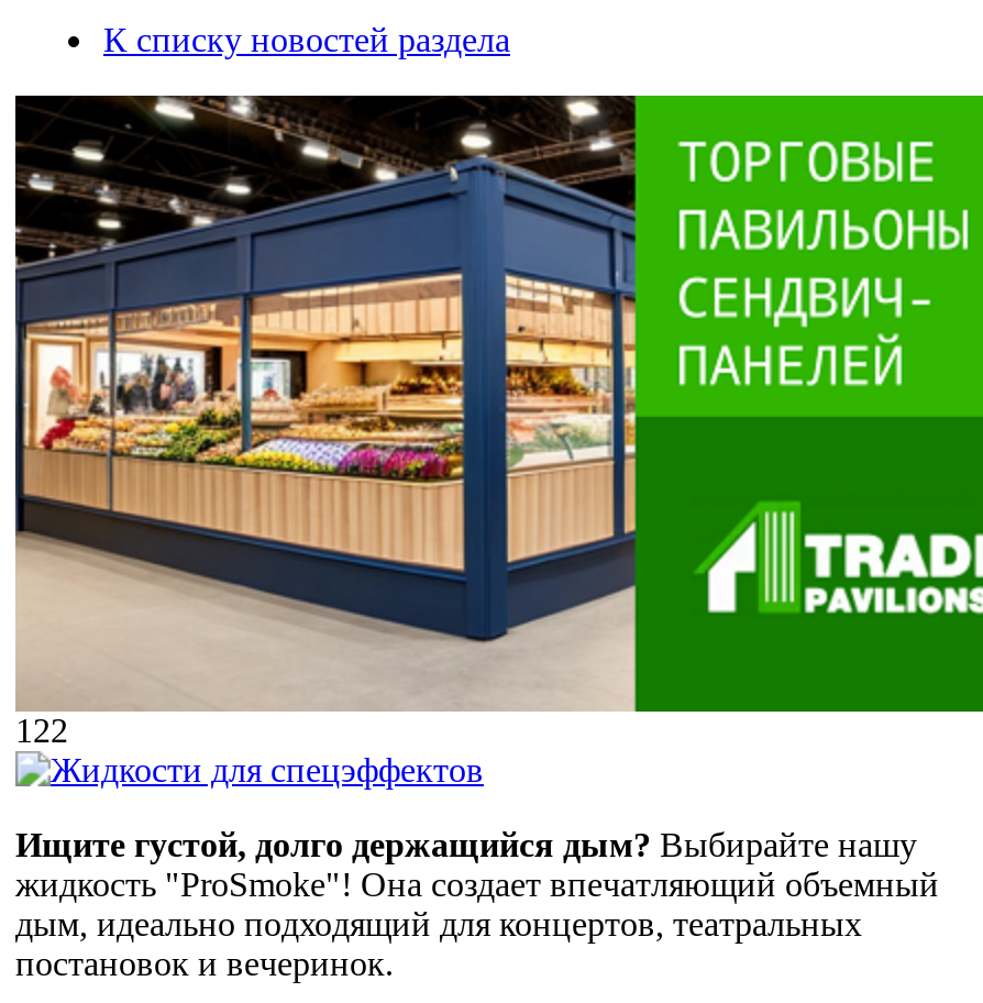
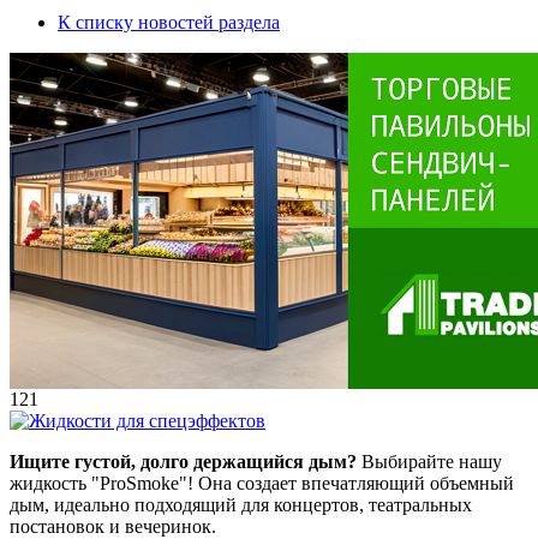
[15,711,68,749] 122 -> [10,389,38,409] 121

